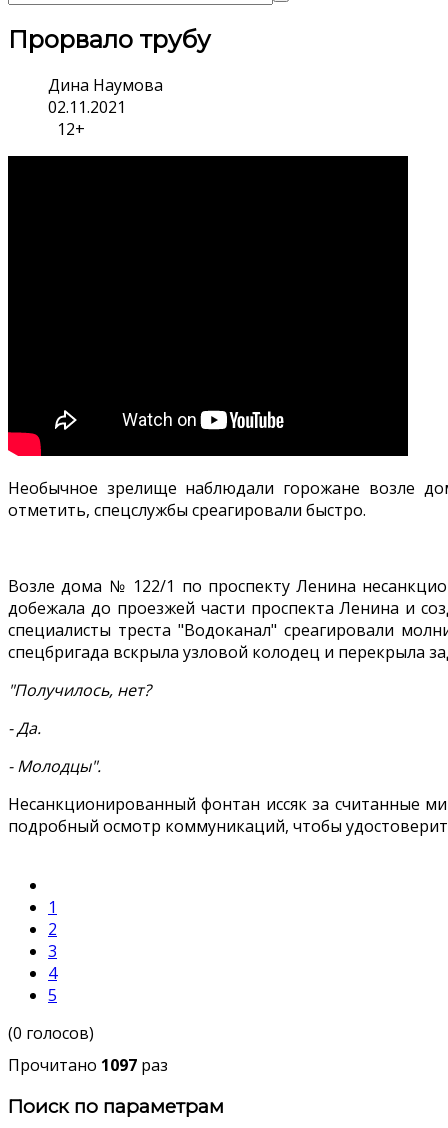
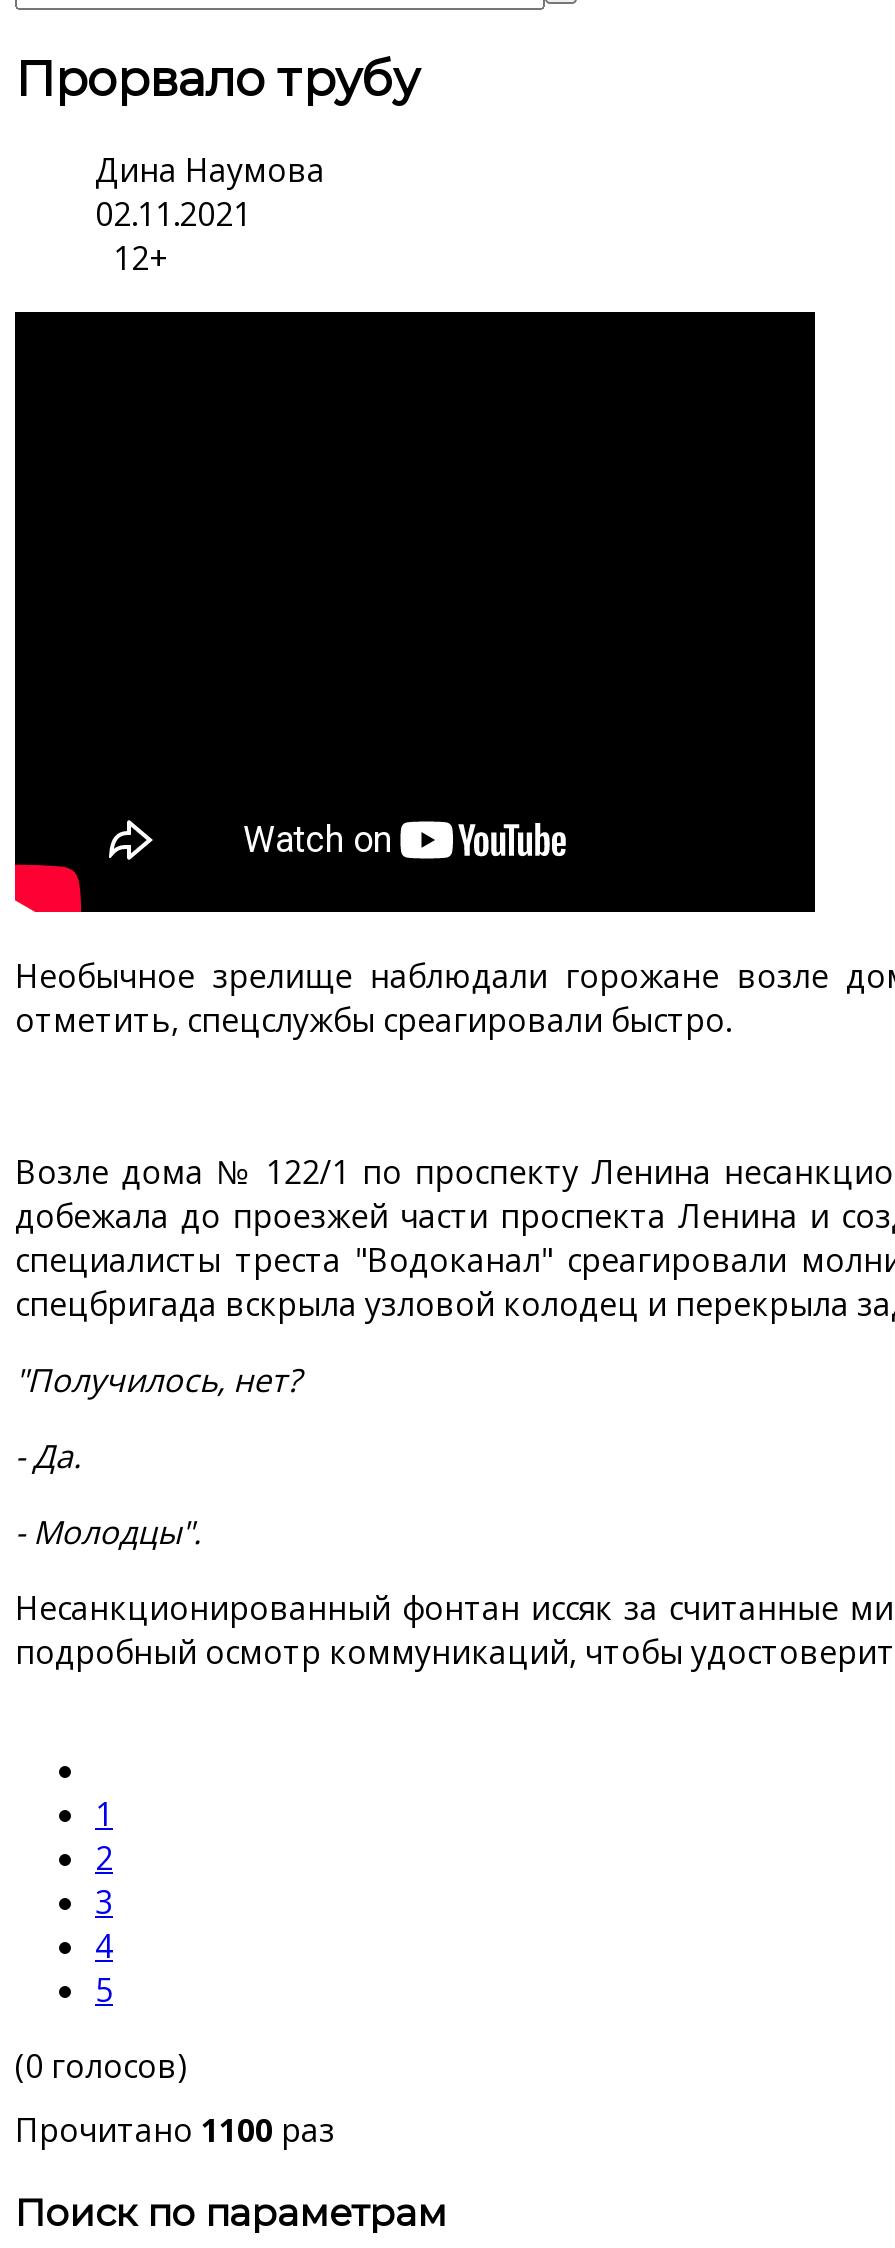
[8,1054,168,1076] Прочитано 1097 раз -> [15,2108,335,2152] Прочитано 1100 раз

